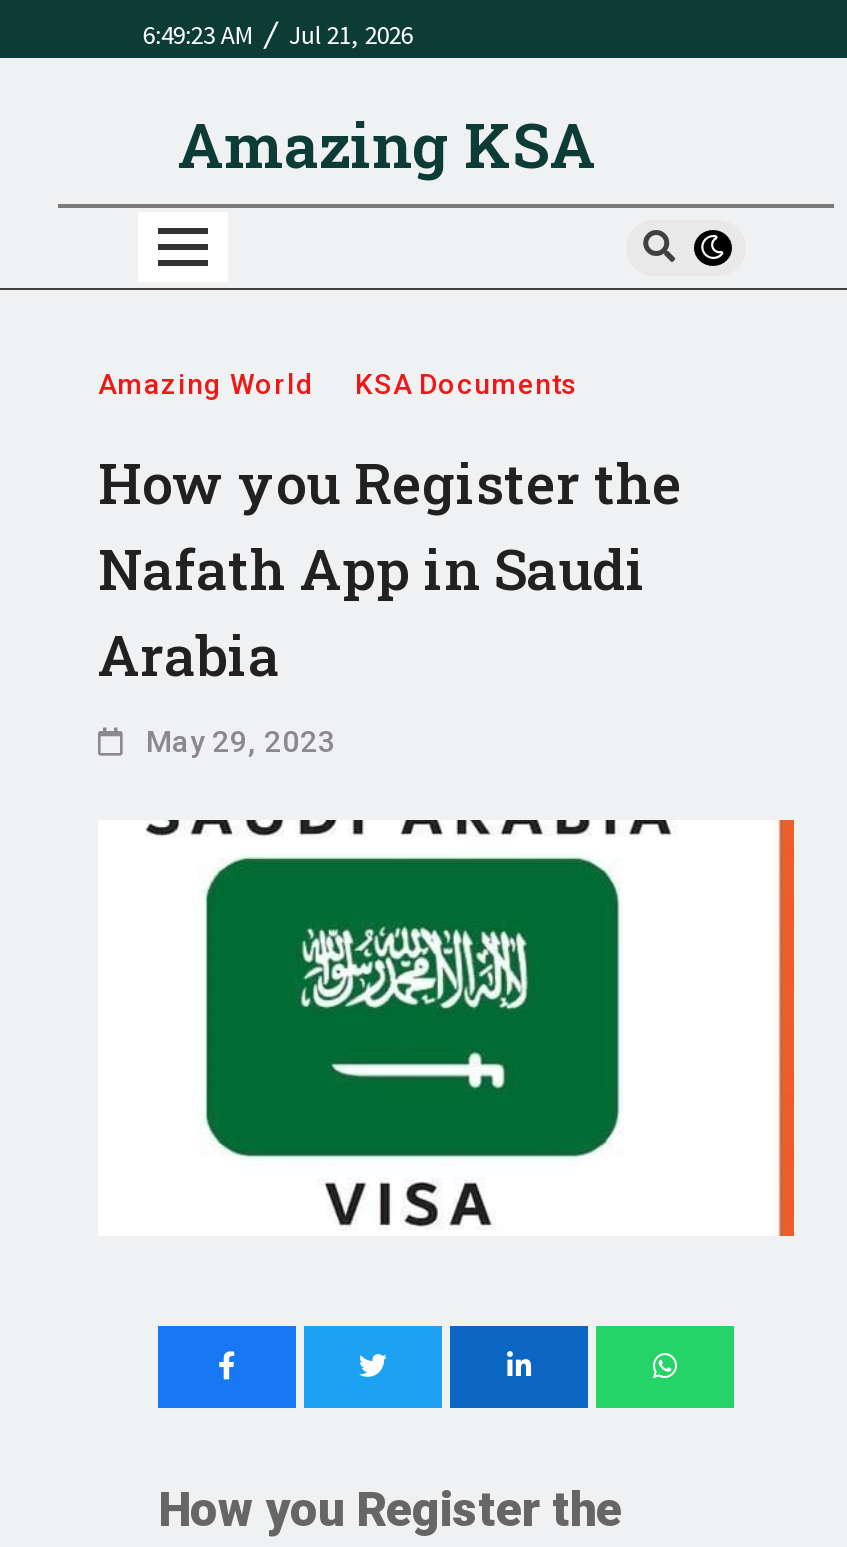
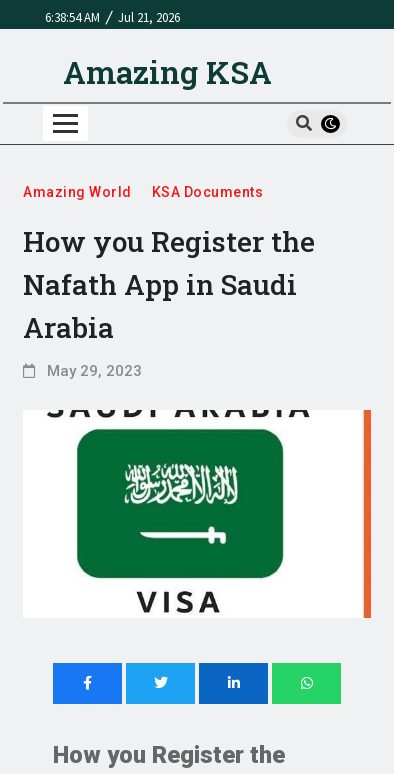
[143,10,413,56] 6:49:23 AM / Jul 21, 2026 -> [45,5,180,28] 6:38:54 AM / Jul 21, 2026

